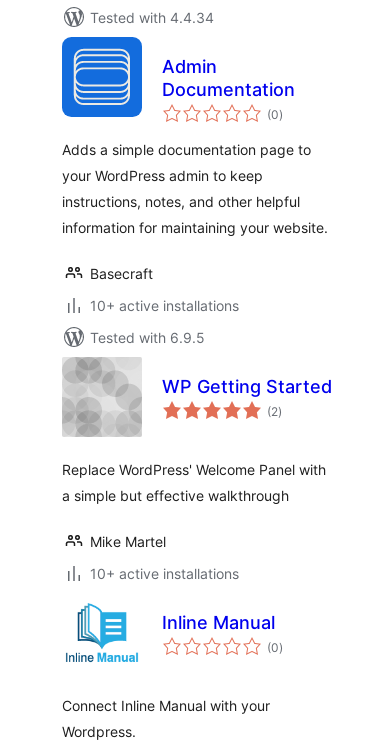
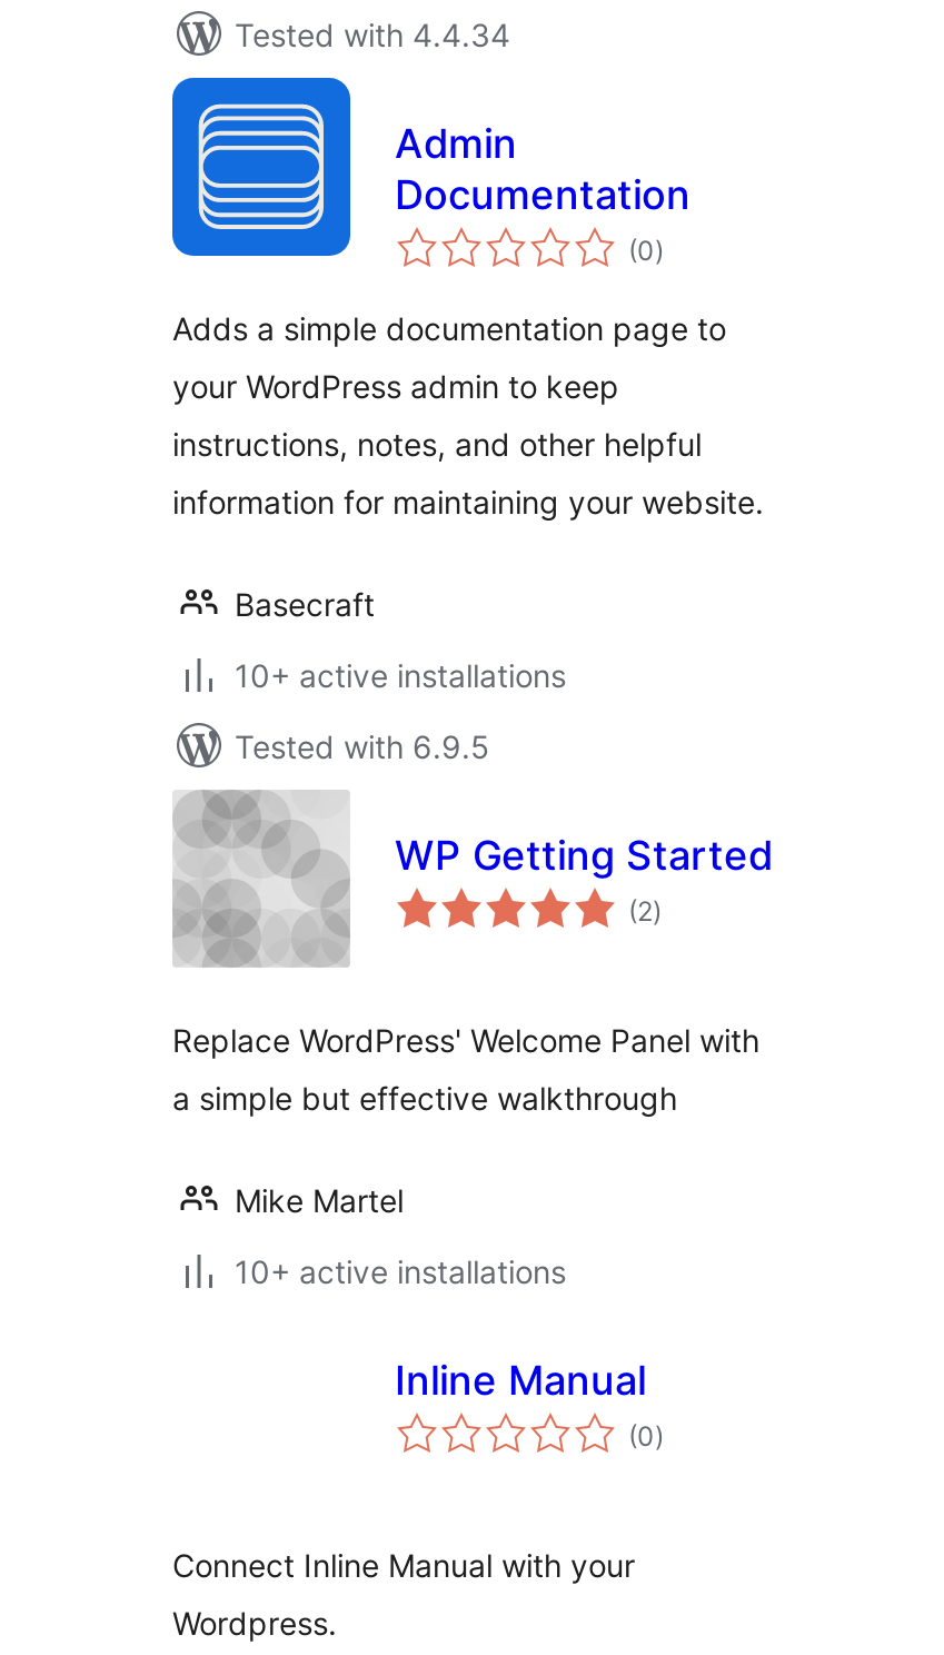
[65,602,139,663] [image] -> none

